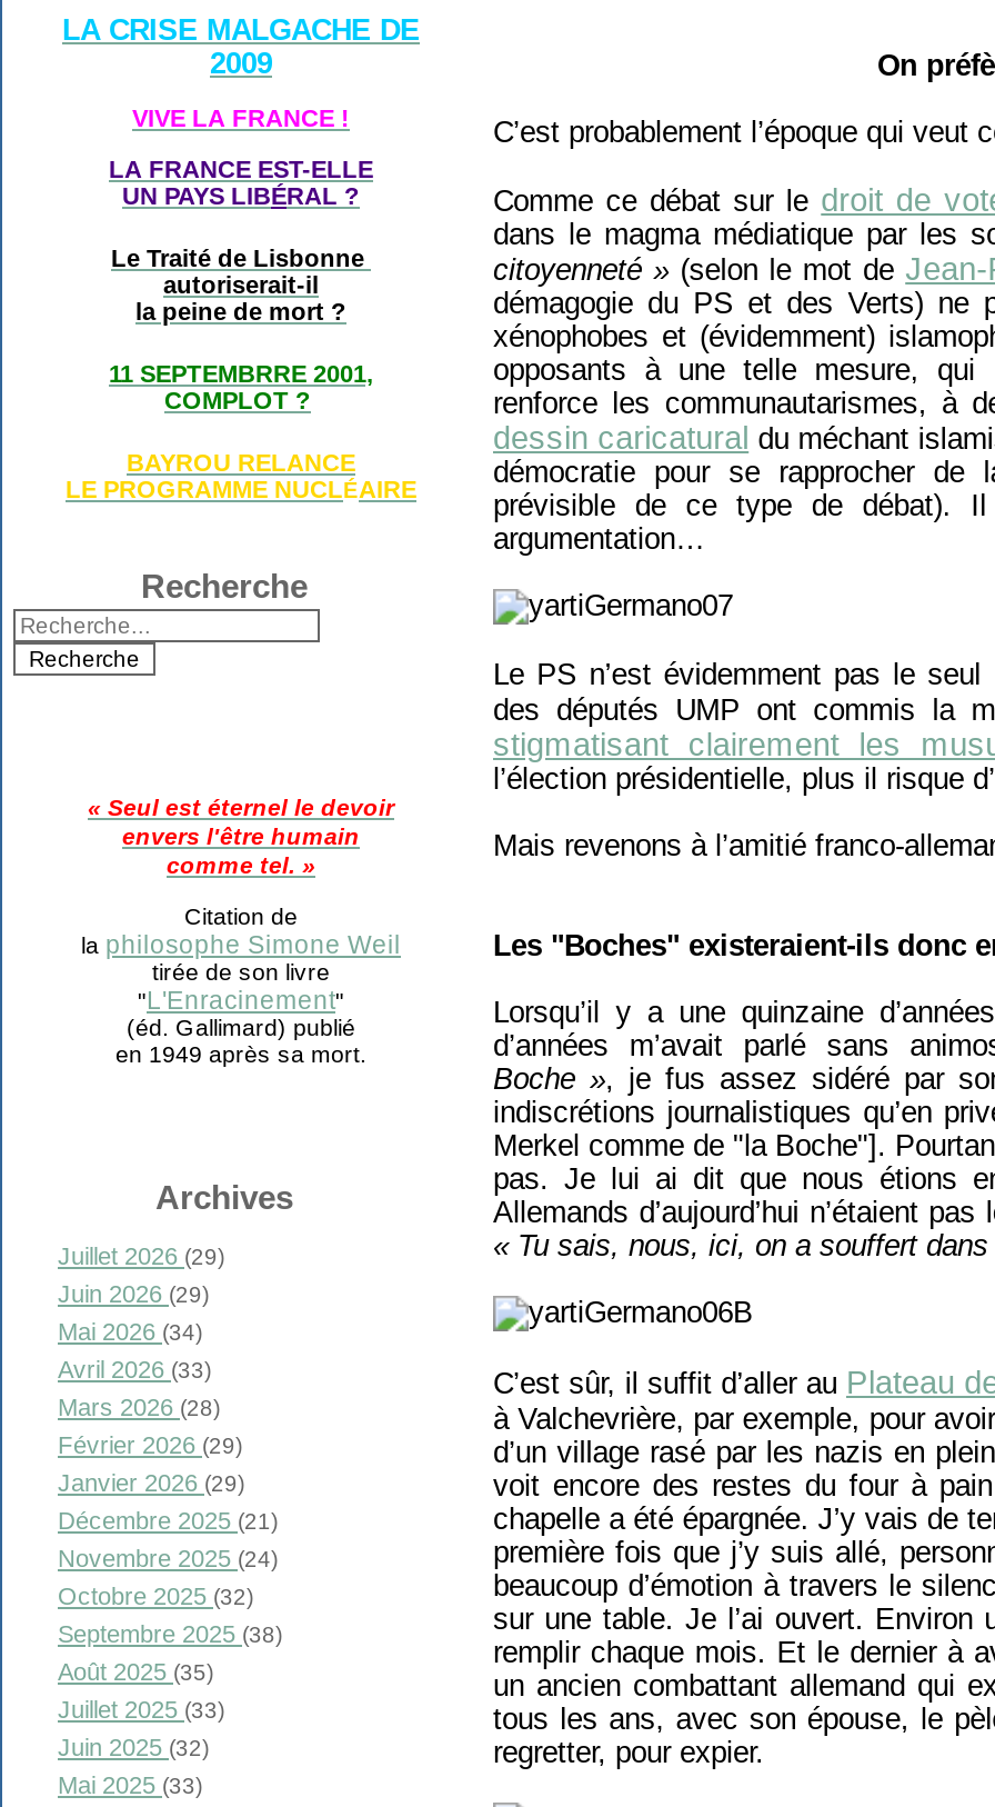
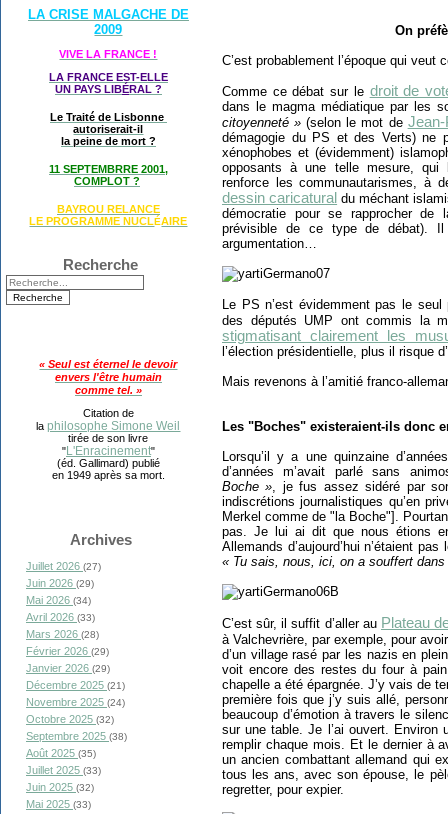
[58,1242,224,1269] Juillet 2026 (29) -> [26,560,101,572] Juillet 2026 (27)

